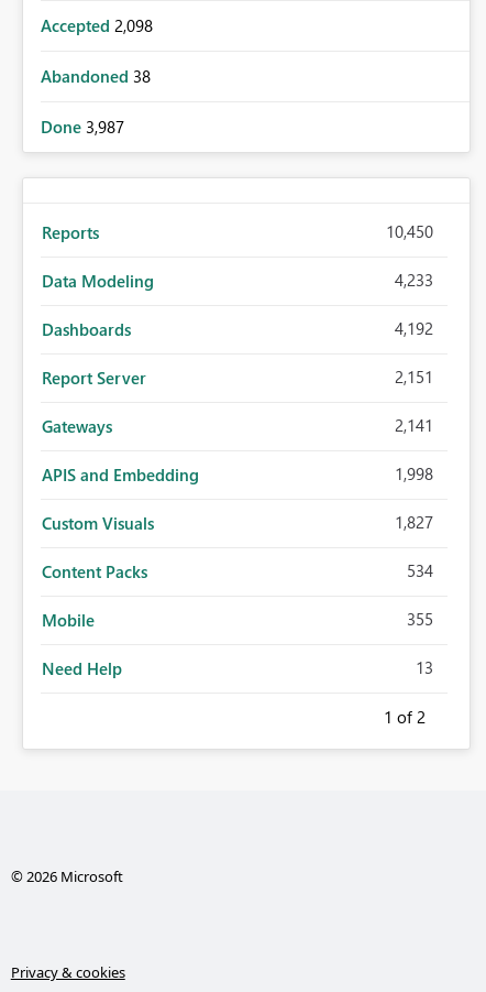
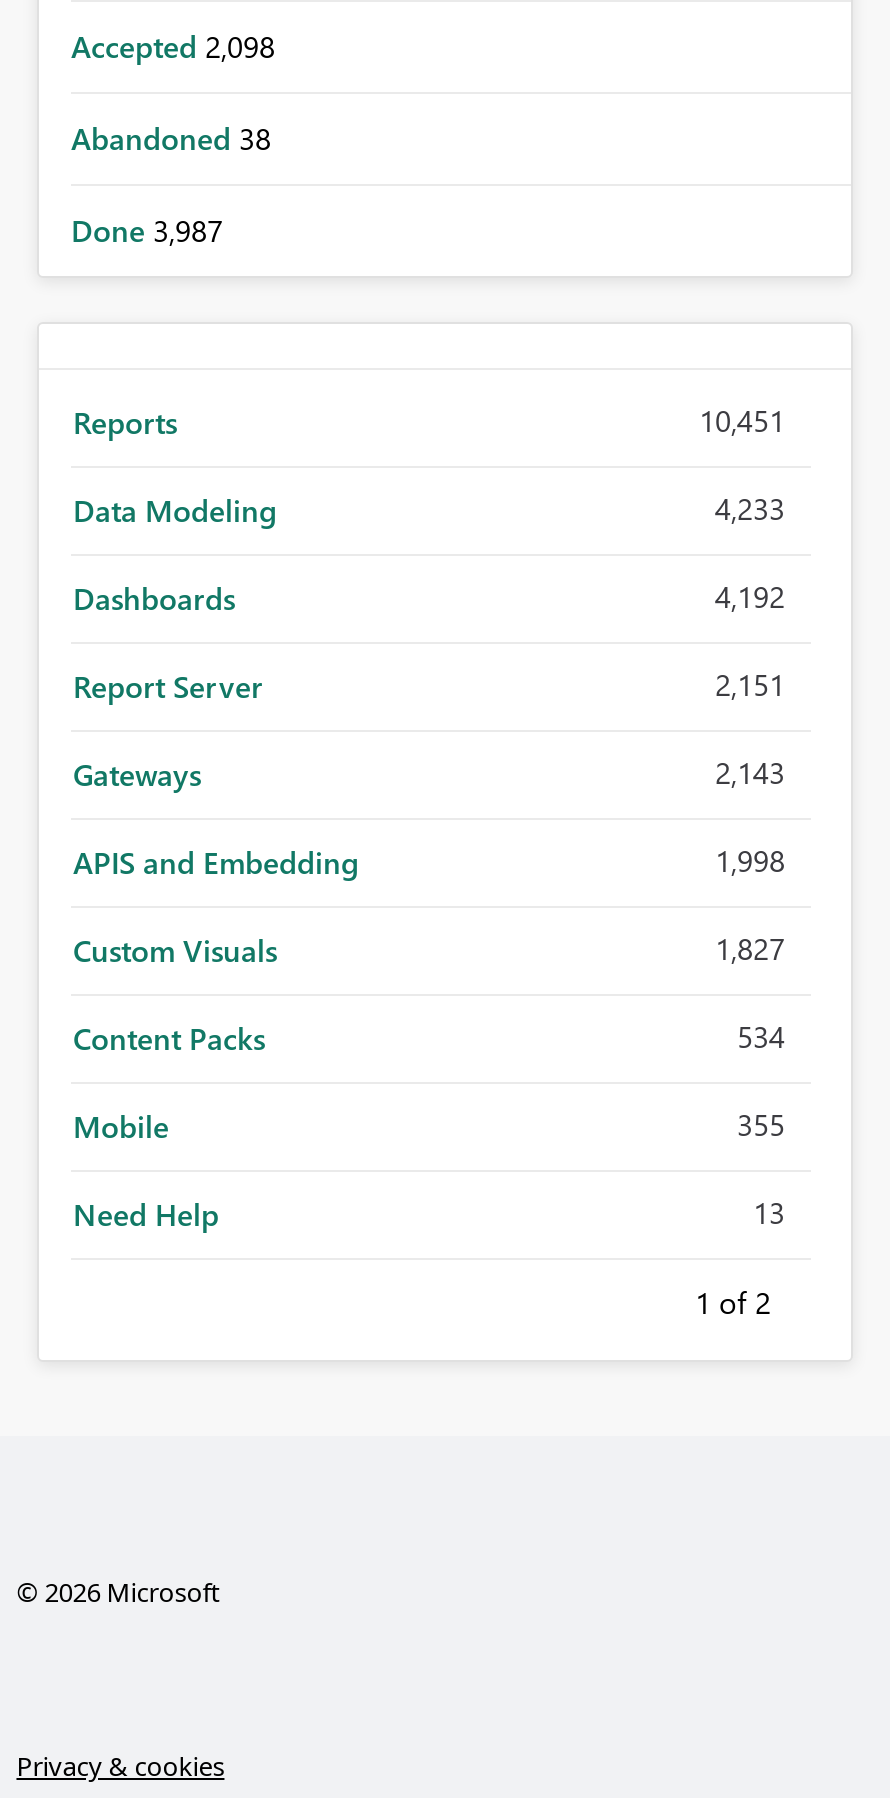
[386,220,433,242] 10,450 -> [699,400,785,440] 10,451
[395,414,433,436] 2,141 -> [715,752,785,792] 2,143

